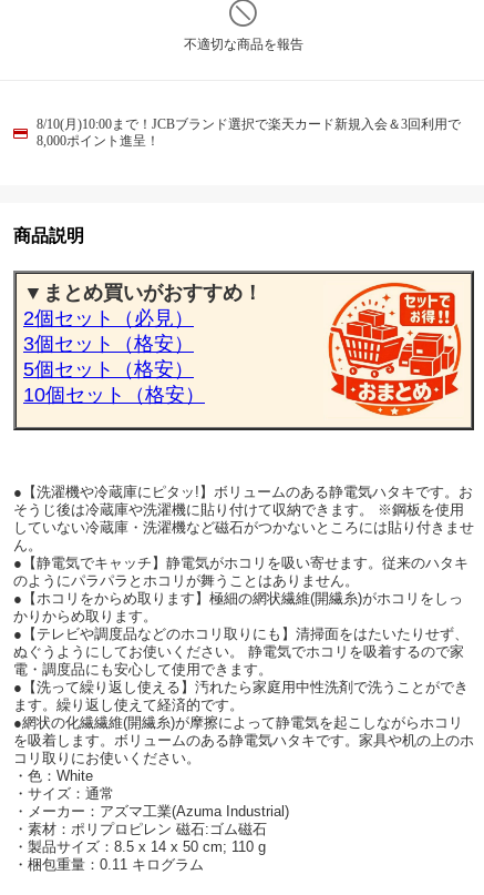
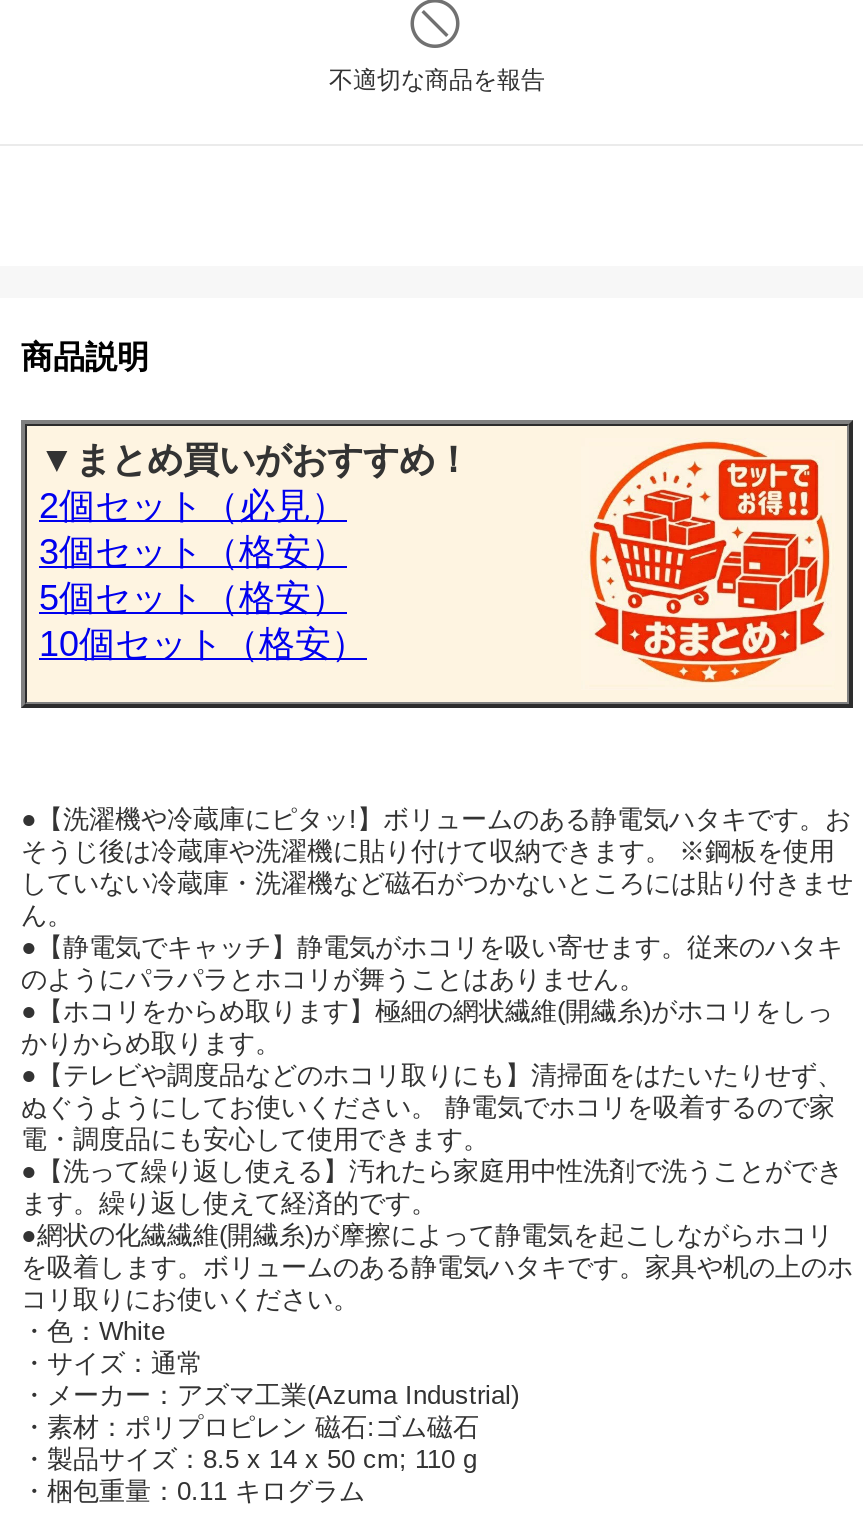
[37,116,461,149] 8/10(月)10:00まで！JCBブランド選択で楽天カード新規入会＆3回利用で | 8,000ポイント進呈！ -> none

